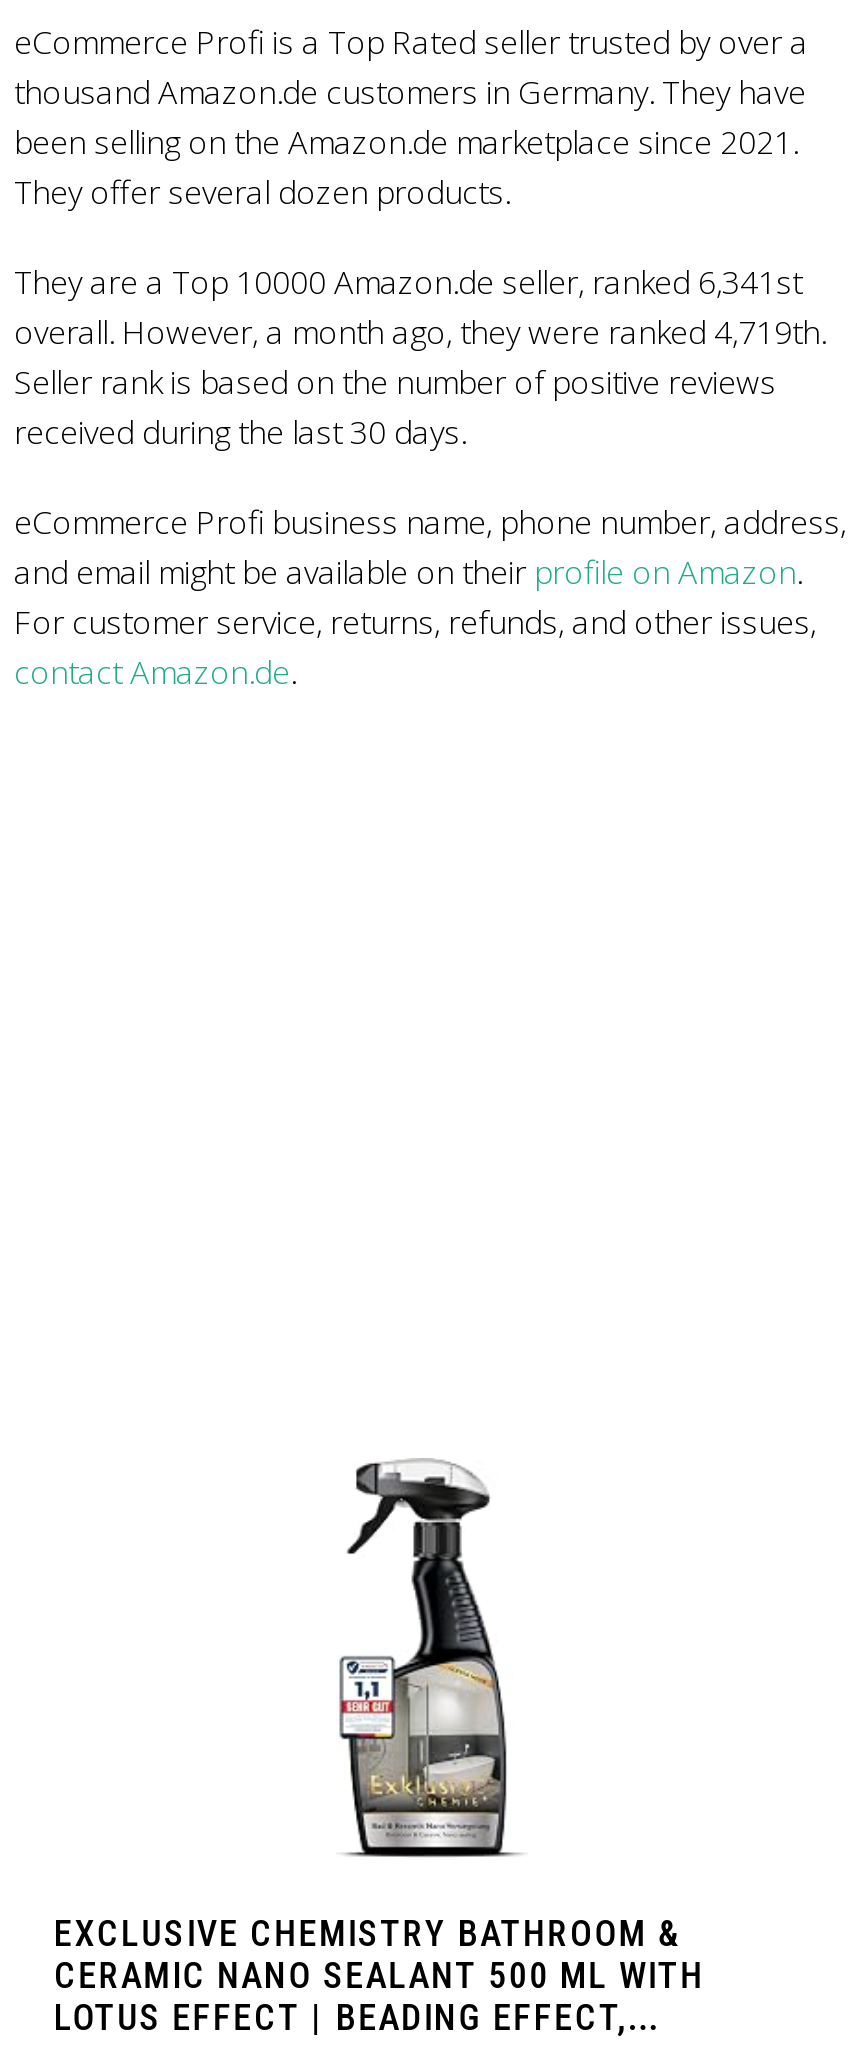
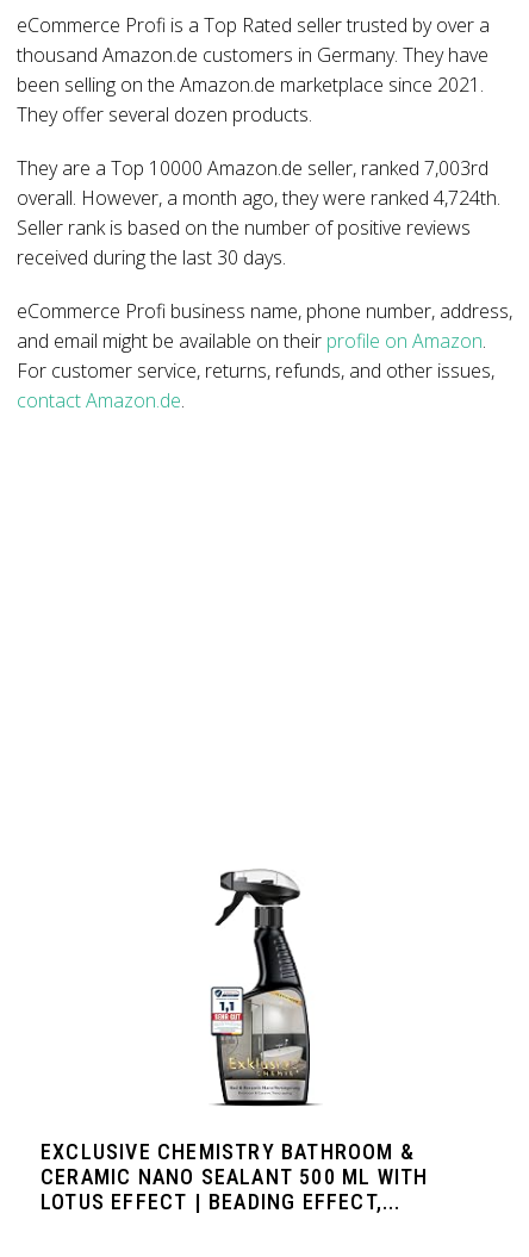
[14,260,802,304] They are a Top 10000 Amazon.de seller, ranked 6,341st -> [17,155,488,181] They are a Top 10000 Amazon.de seller, ranked 7,003rd
[14,310,826,354] overall. However, a month ago, they were ranked 4,719th. -> [17,185,500,211] overall. However, a month ago, they were ranked 4,724th.

